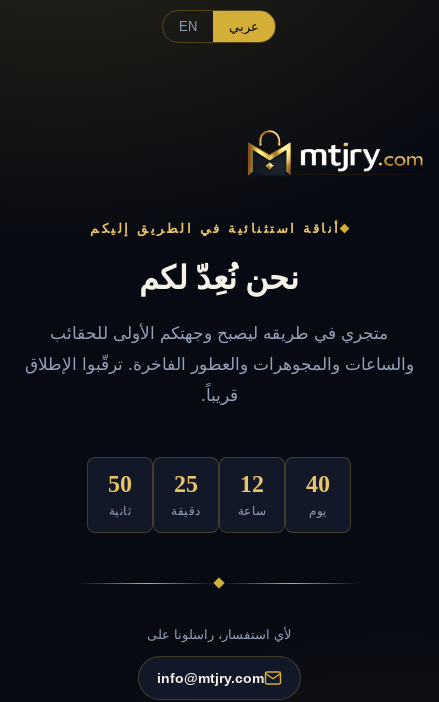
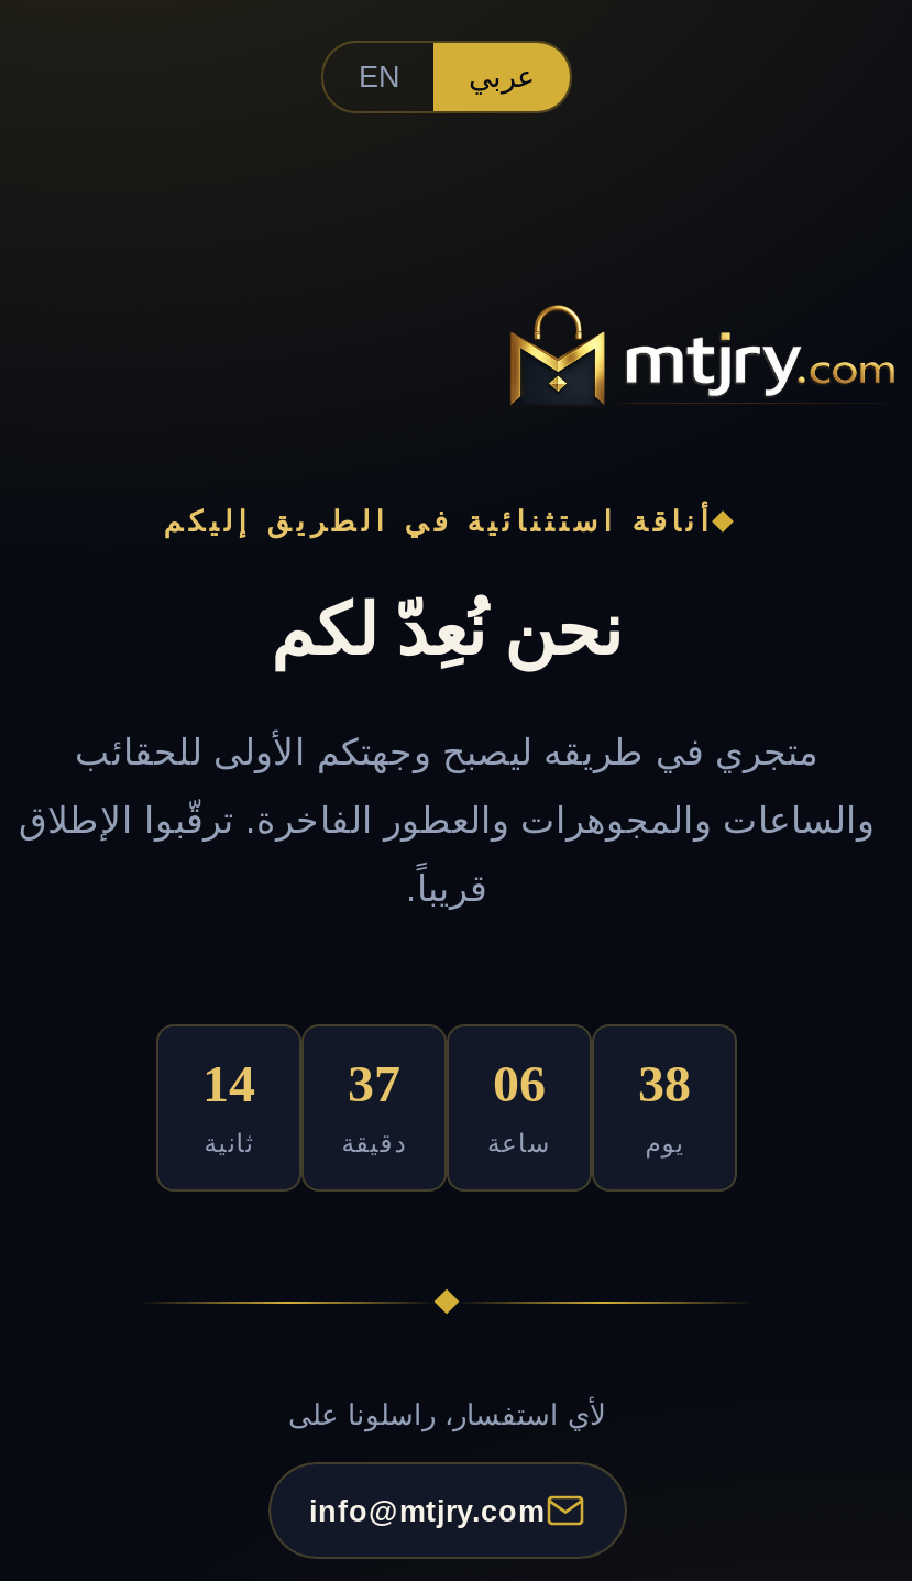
[108,471,132,497] 50 -> [202,1055,255,1112] 14
[174,471,198,497] 25 -> [348,1055,400,1112] 37
[240,471,264,497] 12 -> [493,1055,546,1112] 06
[306,471,330,497] 40 -> [638,1055,691,1112] 38

